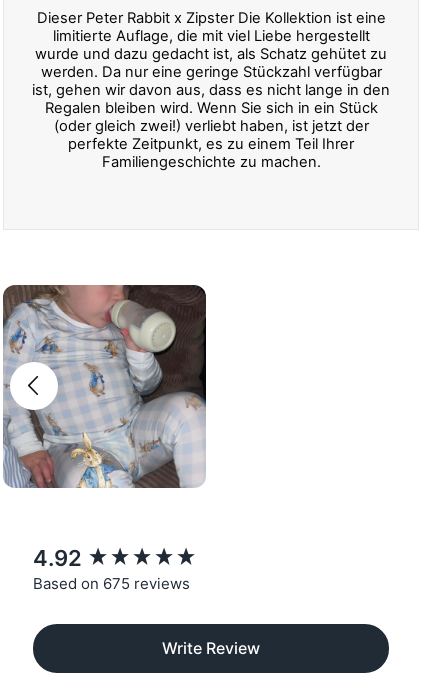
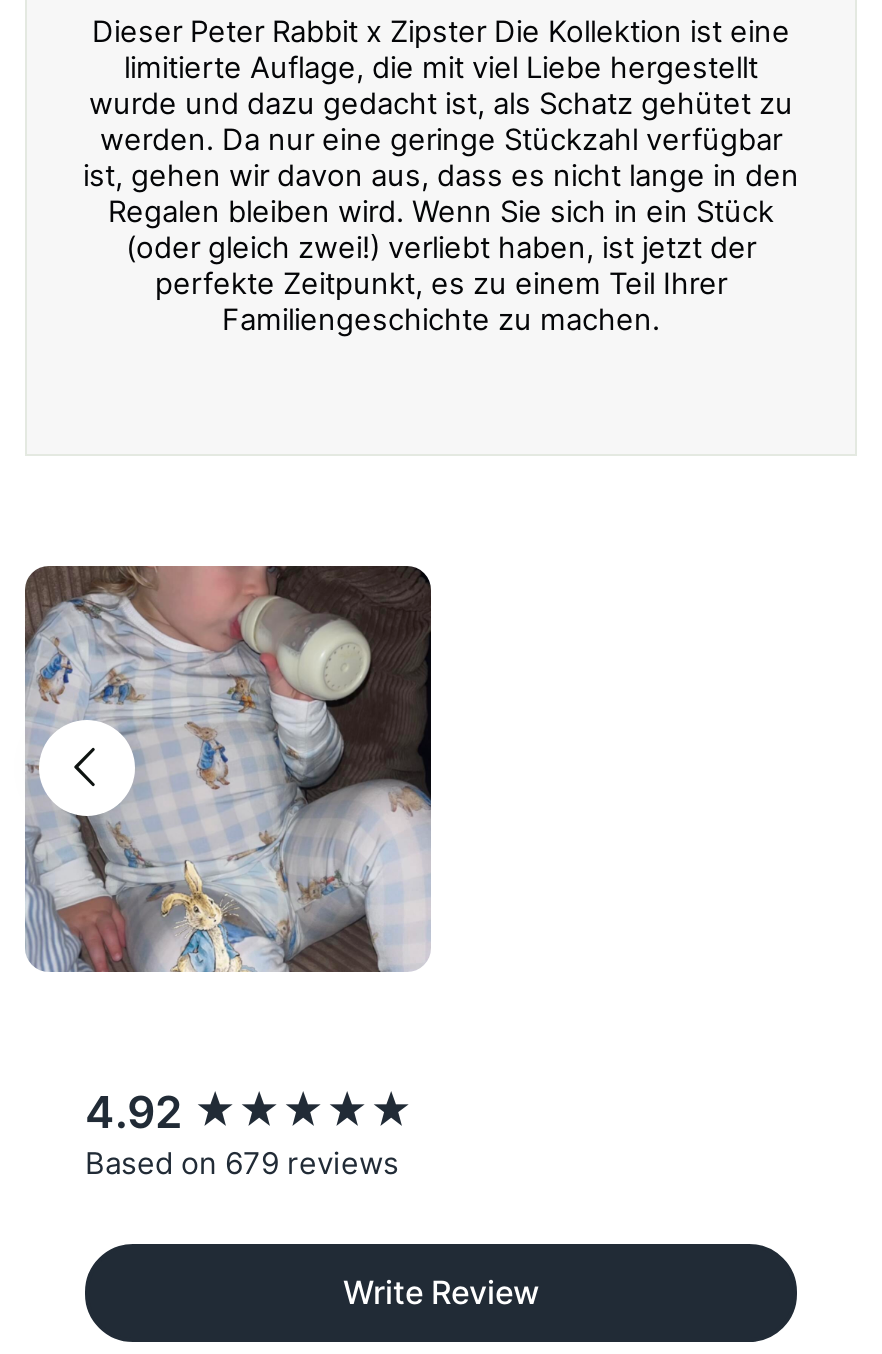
[33,574,190,593] Based on 675 reviews -> [85,1144,399,1182] Based on 679 reviews

